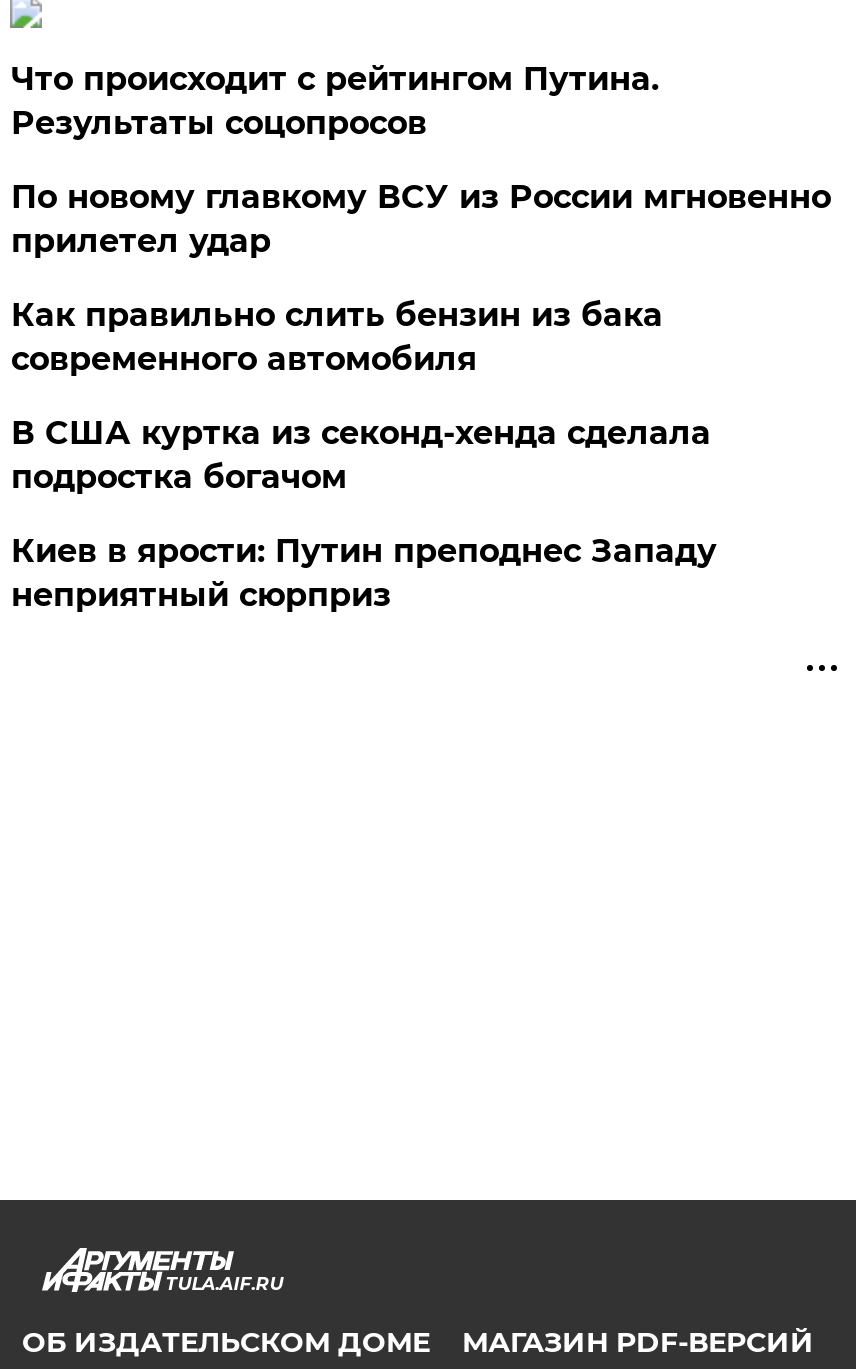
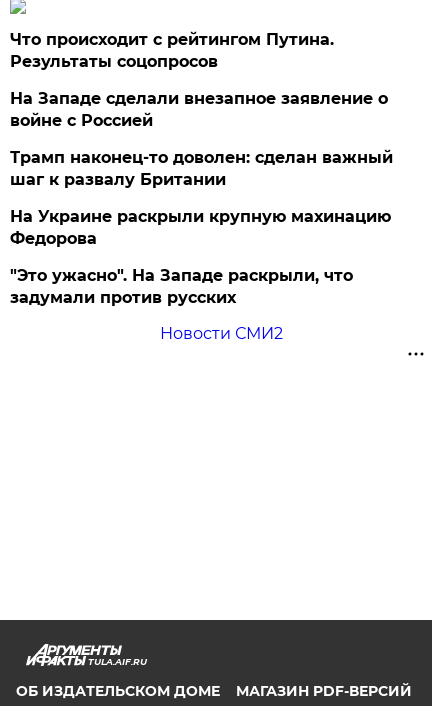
[11,178,831,614] По новому главкому ВСУ из России мгновенно | прилетел удар | Как правильно слить бензин из бака | современного автомобиля | В США куртка из секонд-хенда сделала | подростка богачом | Киев в ярости: Путин преподнес Западу | неприятный сюрприз -> [10,89,393,343] На Западе сделали внезапное заявление о | войне с Россией | Трамп наконец-то доволен: сделан важный | шаг к развалу Британии | На Украине раскрыли крупную махинацию | Федорова | "Это ужасно". На Западе раскрыли, что | задумали против русских | Новости СМИ2

